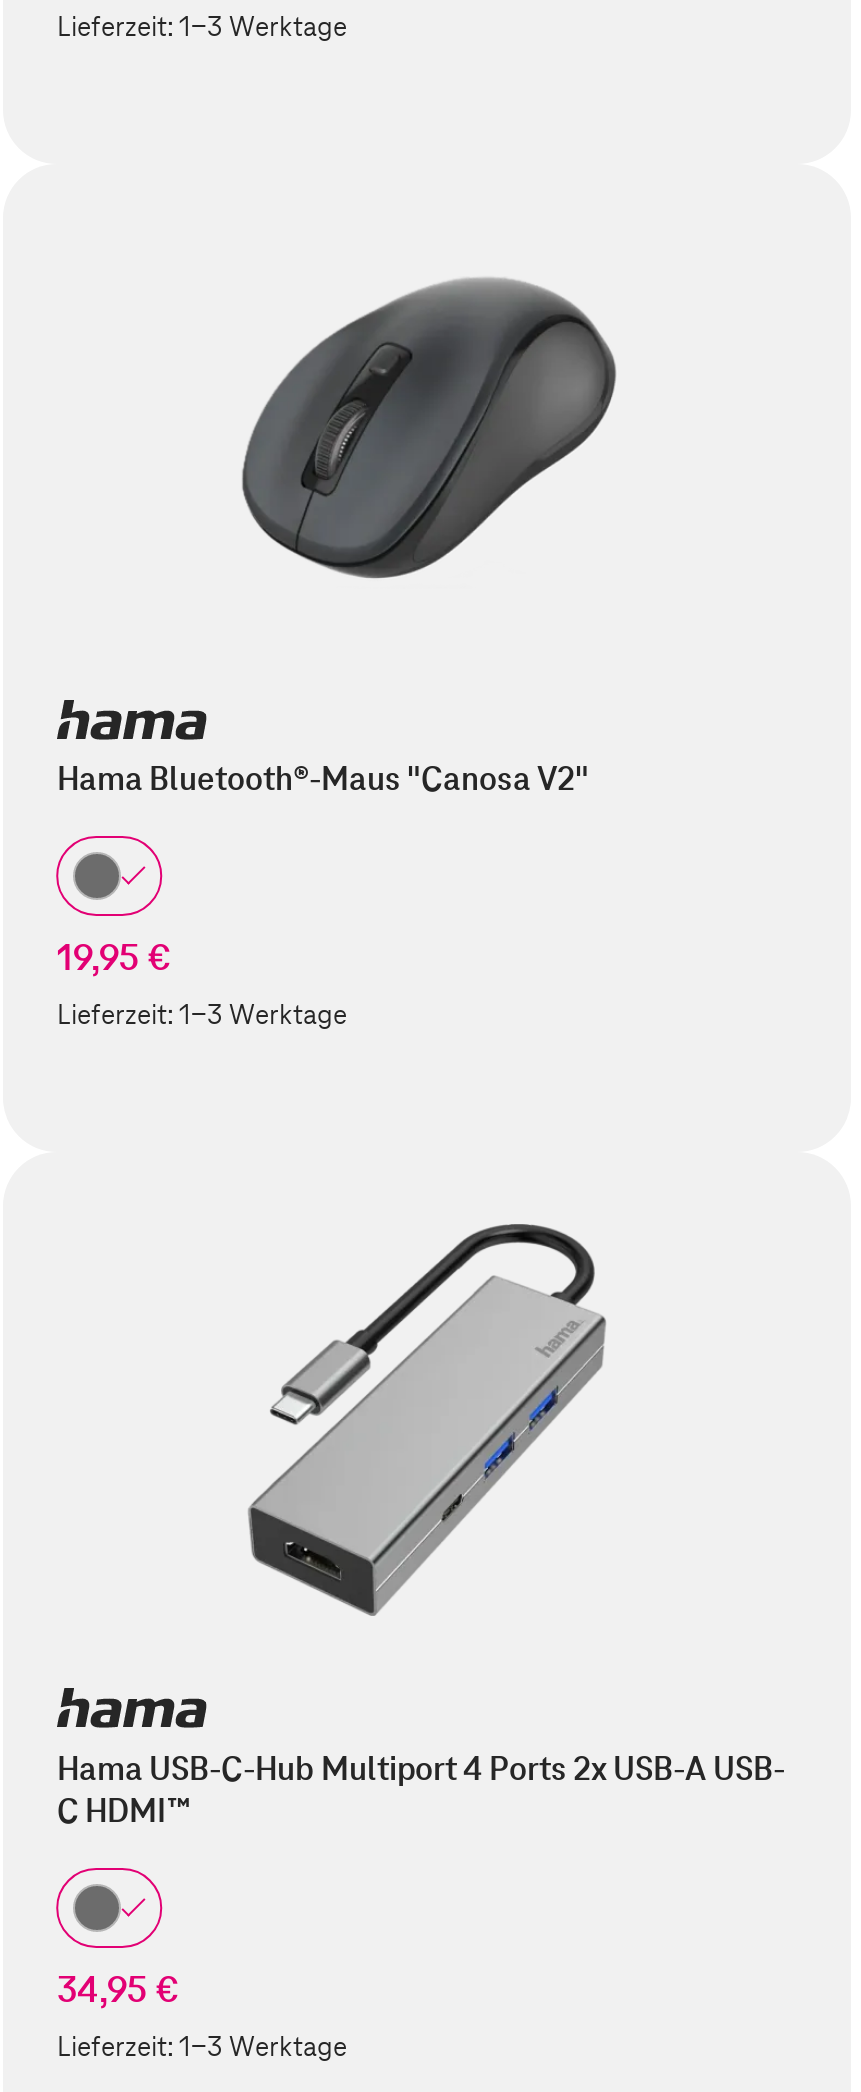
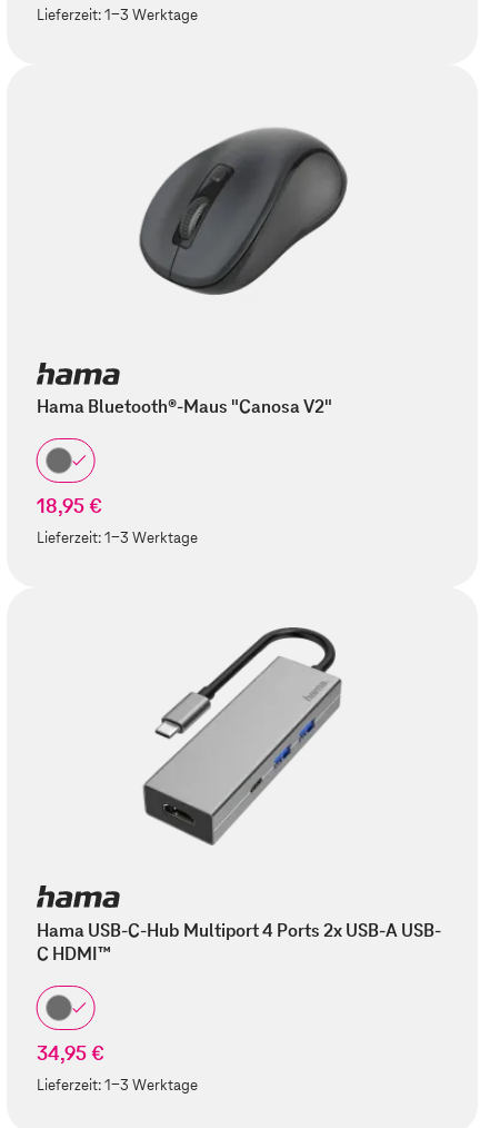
[57,934,171,980] 19,95 € -> [37,493,102,518] 18,95 €

